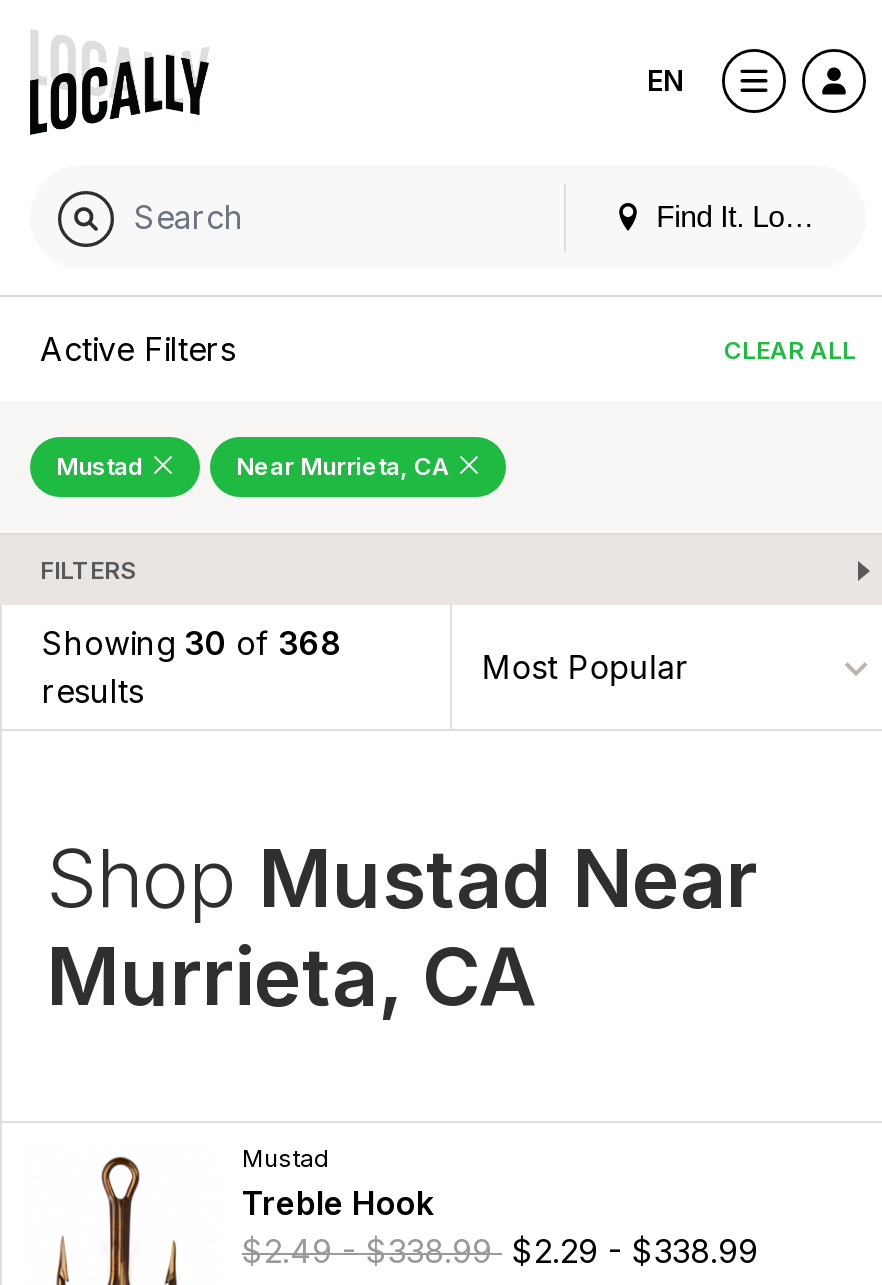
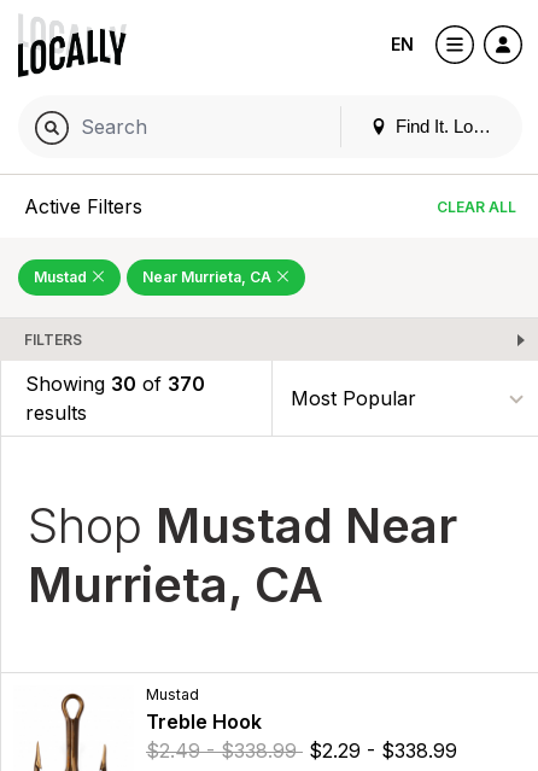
[42,623,342,663] Showing 30 of 368 -> [25,371,205,396] Showing 30 of 370

